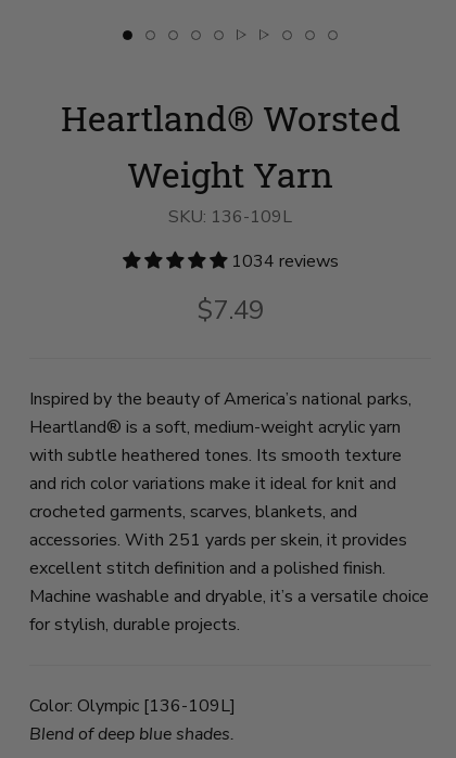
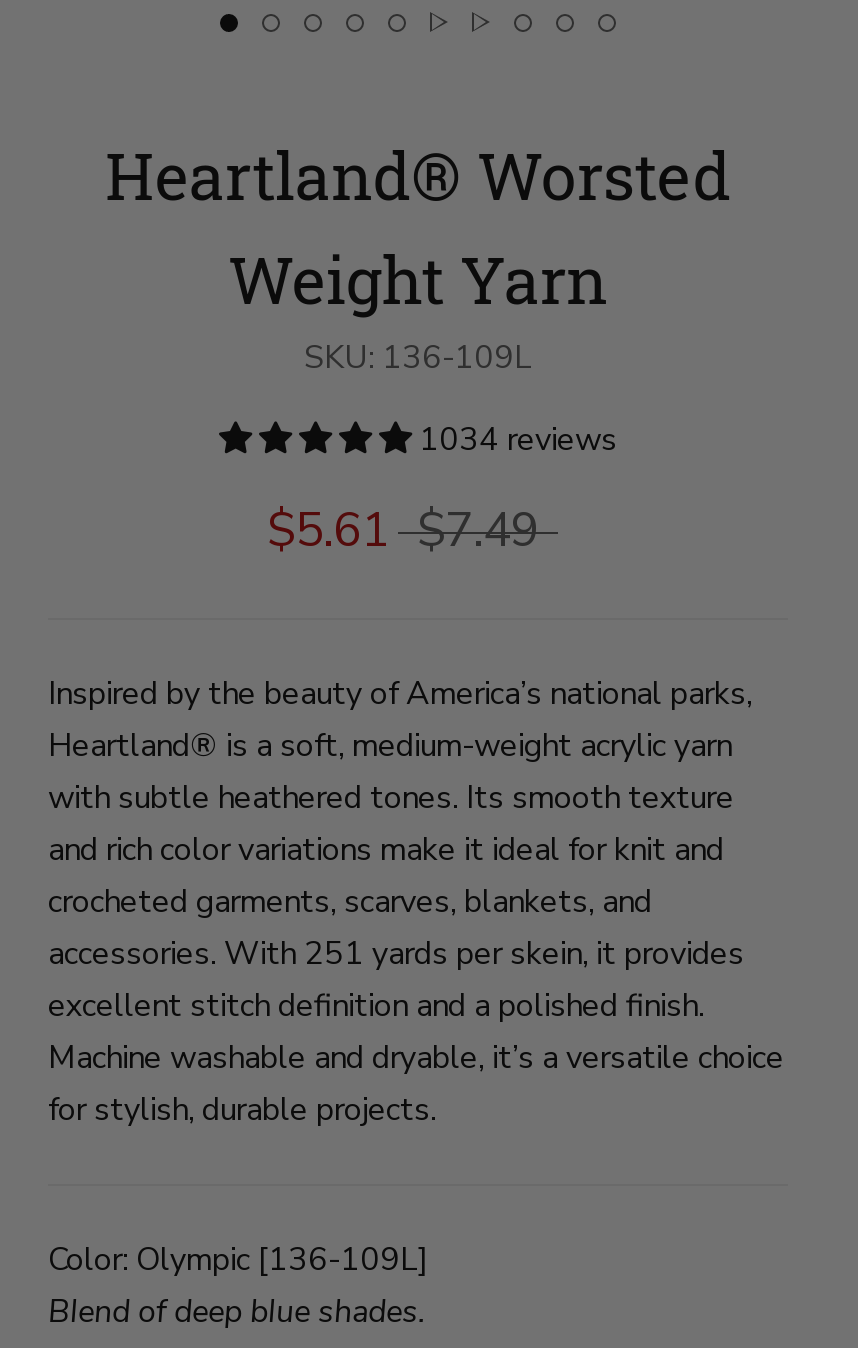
[197,293,263,327] $7.49 -> [267,498,539,562] $5.61 $7.49

